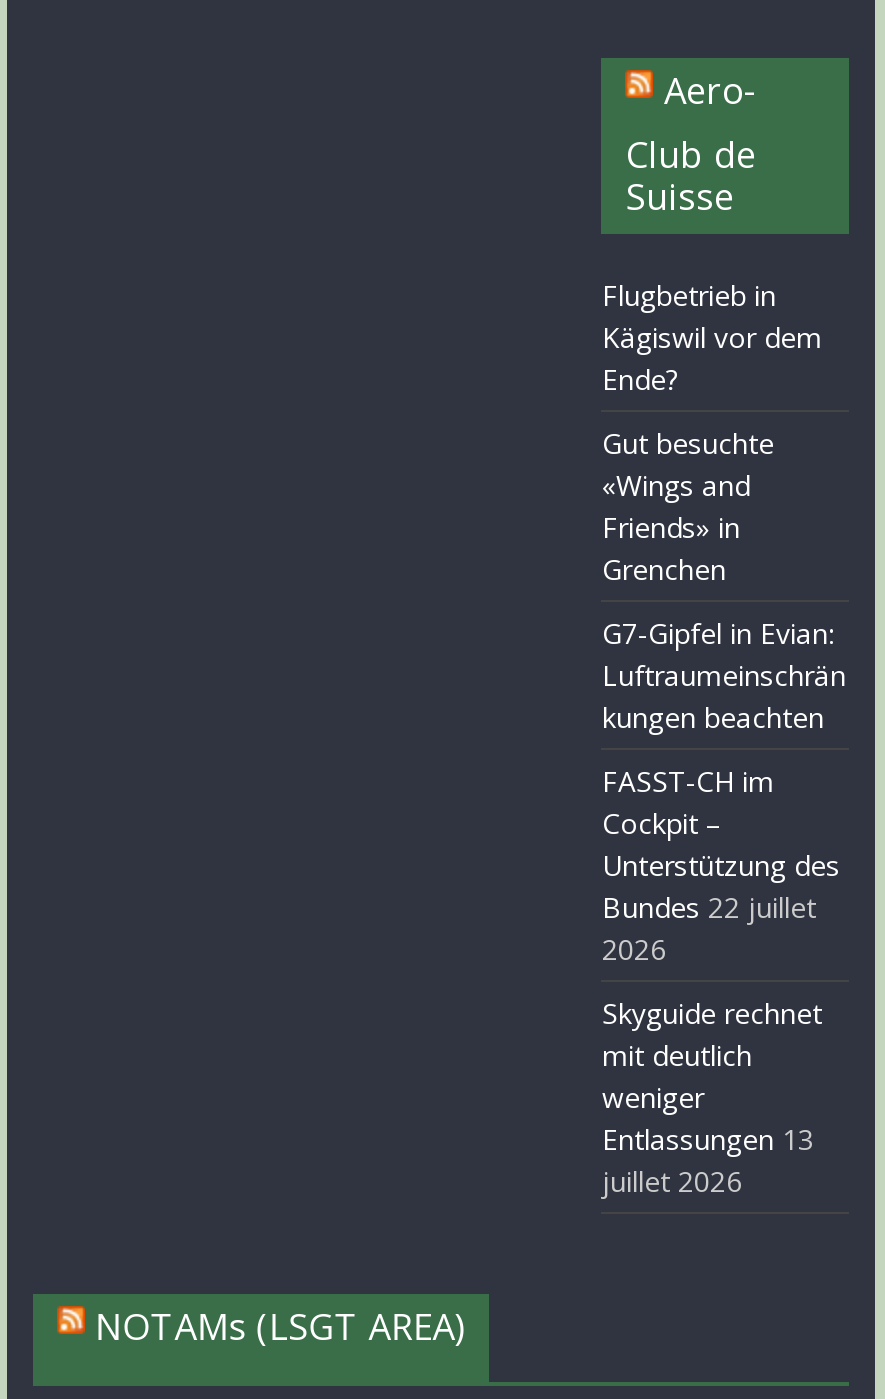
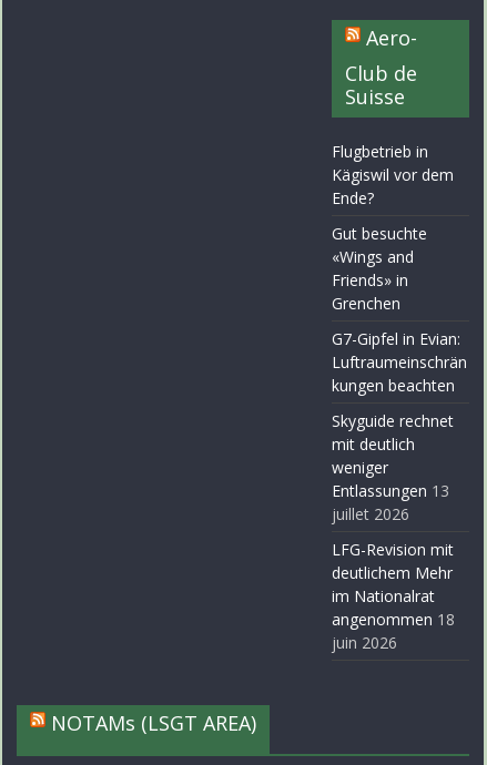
[602,762,840,968] FASST-CH im | Cockpit – | Unterstützung des | Bundes 22 juillet | 2026 -> none
moved [602,994,822,1200] -> [332,410,454,524]: Skyguide rechnet | mit deutlich | weniger | Entlassungen 13 | juillet 2026
none -> [332,539,455,653] LFG-Revision mit | deutlichem Mehr | im Nationalrat | angenommen 18 | juin 2026

